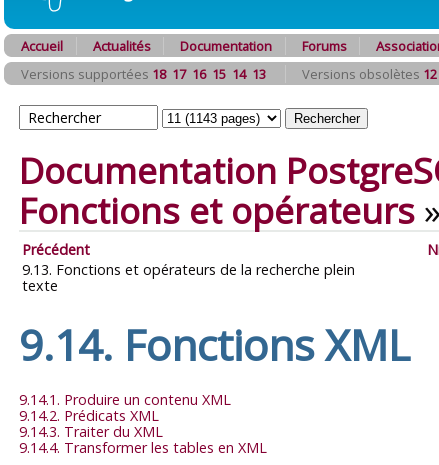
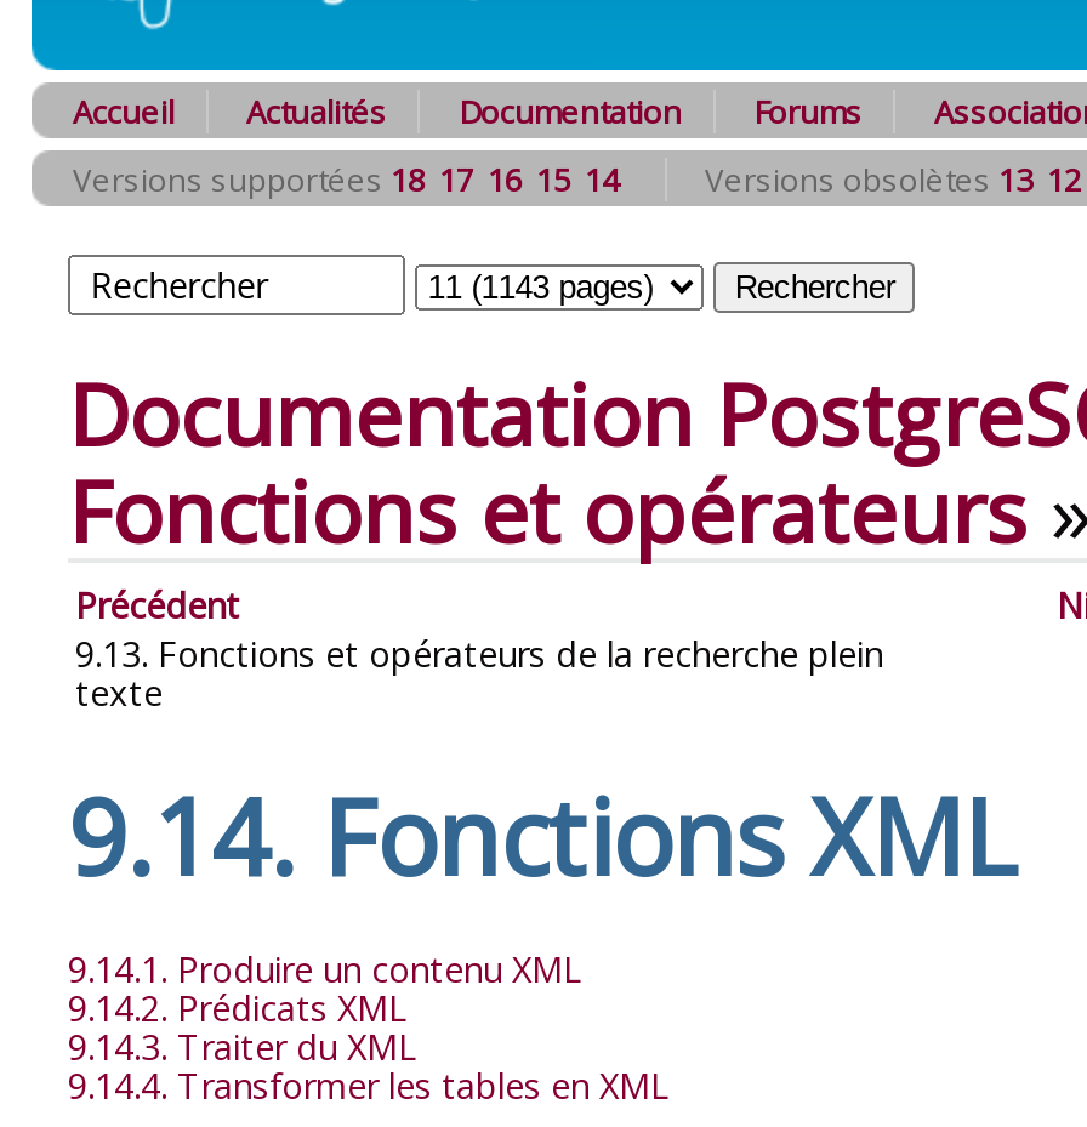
[21,65,436,83] Versions supportées 18 17 16 15 14 13 | Versions obsolètes 12 -> [73,158,1081,201] Versions supportées 18 17 16 15 14 | Versions obsolètes 13 12

